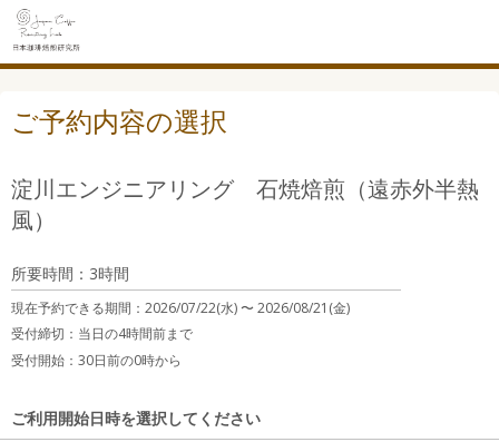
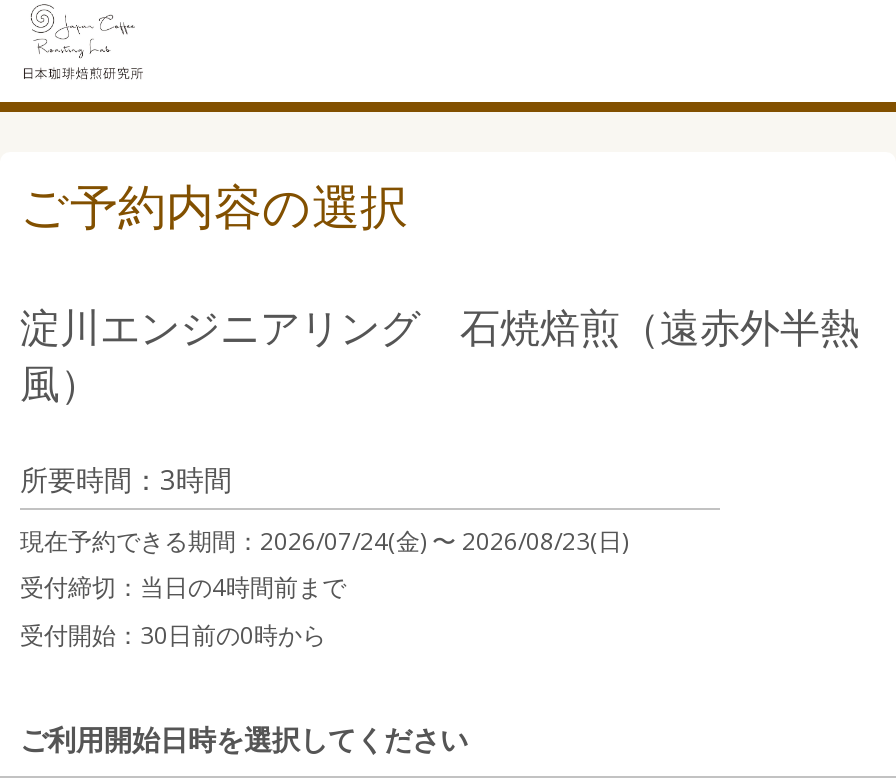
[11,298,350,317] 現在予約できる期間：2026/07/22(水) 〜2026/08/21(金) -> [20,524,628,558] 現在予約できる期間：2026/07/24(金) 〜2026/08/23(日)

